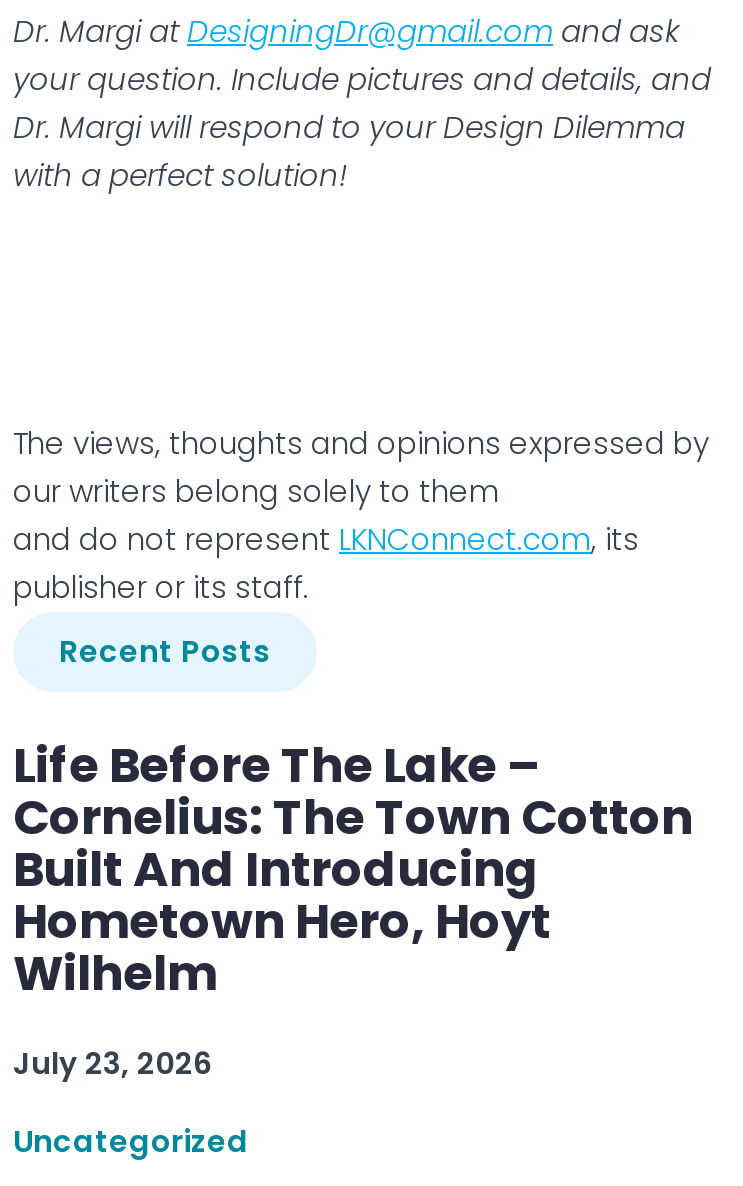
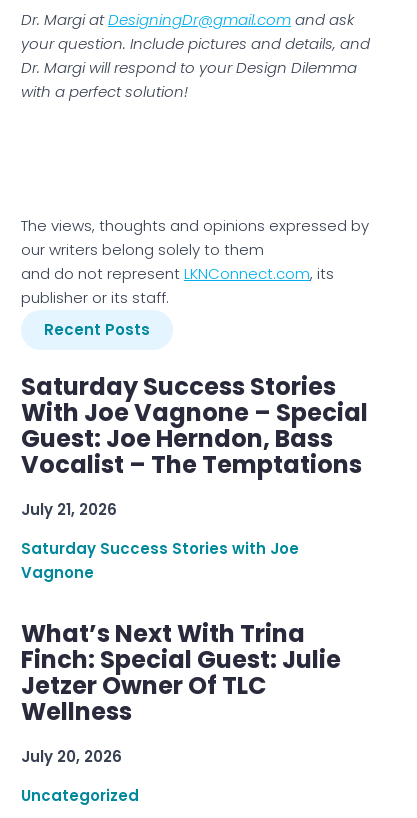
[13,733,693,1085] Life Before The Lake – | Cornelius: The Town Cotton | Built And Introducing | Hometown Hero, Hoyt | Wilhelm | July 23, 2026 -> [21,370,368,767] Saturday Success Stories | With Joe Vagnone – Special | Guest: Joe Herndon, Bass | Vocalist – The Temptations | July 21, 2026 | Saturday Success Stories with Joe | Vagnone | What’s Next With Trina | Finch: Special Guest: Julie | Jetzer Owner Of TLC | Wellness | July 20, 2026

